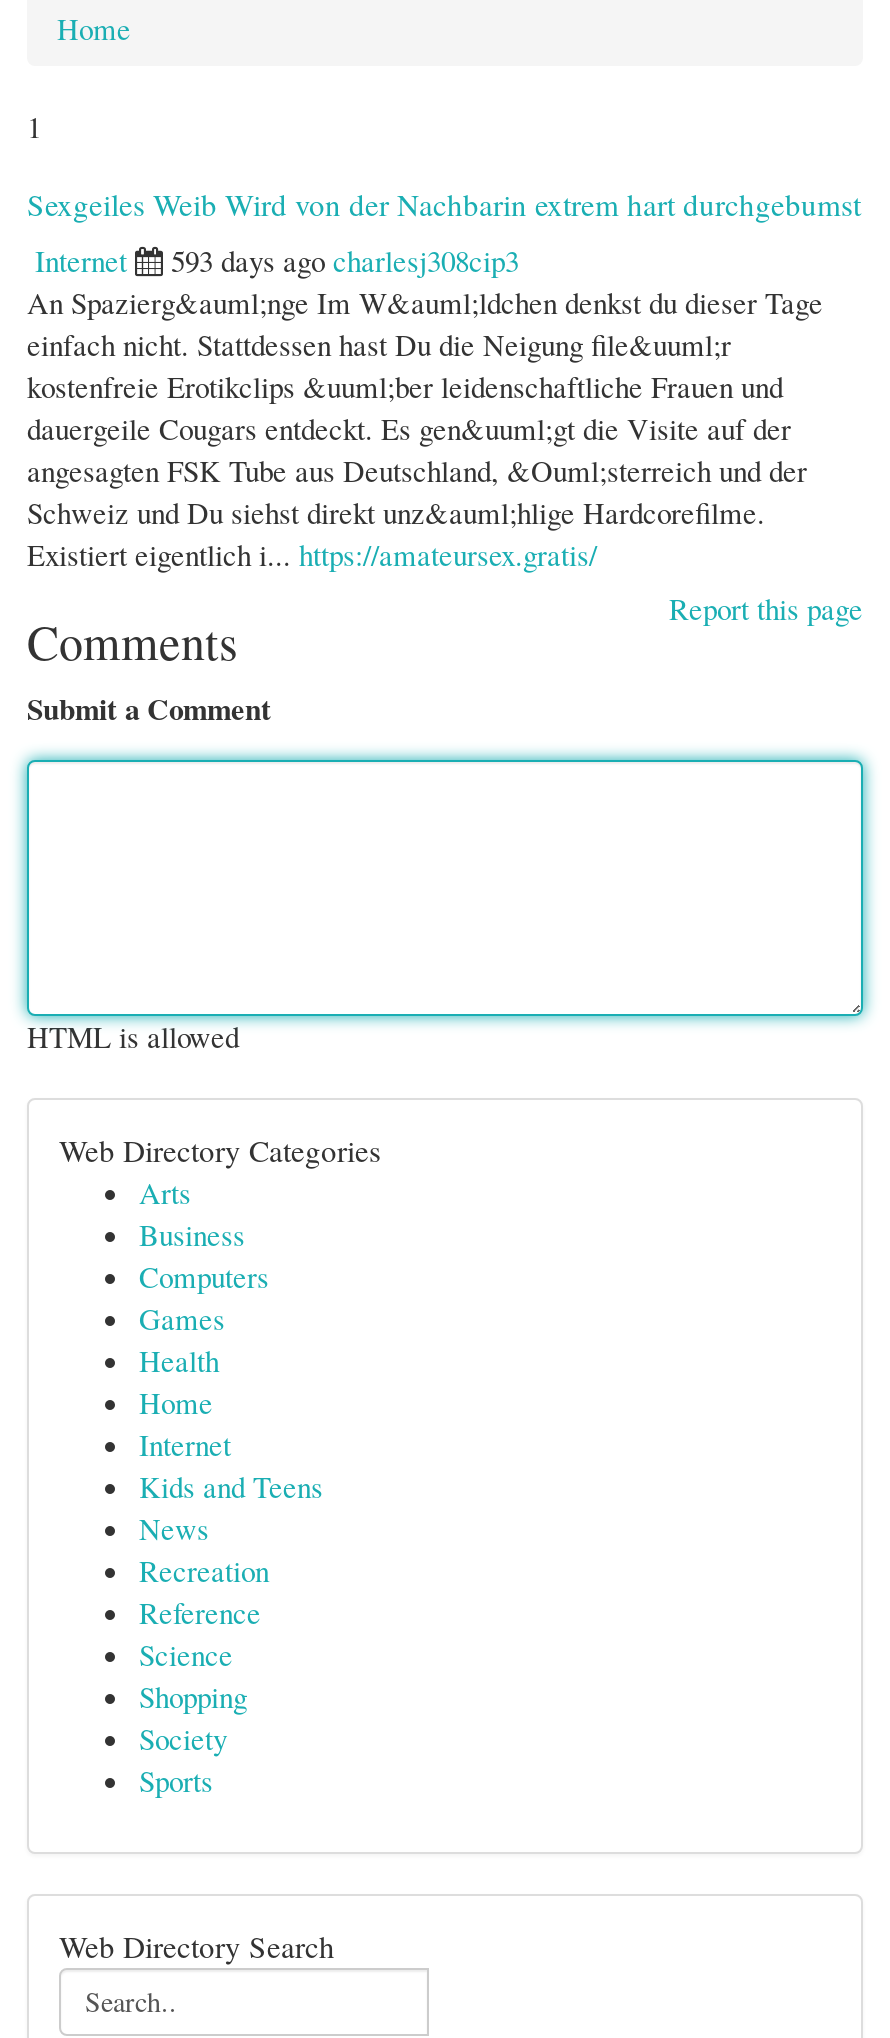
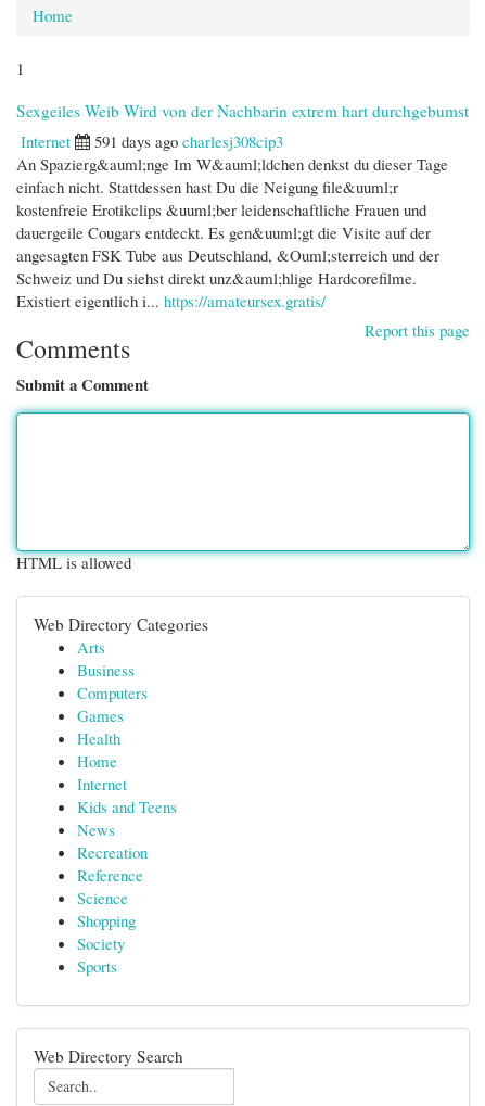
[171,240,519,280] 593 days ago charlesj308cip3 -> [94,130,283,152] 591 days ago charlesj308cip3

